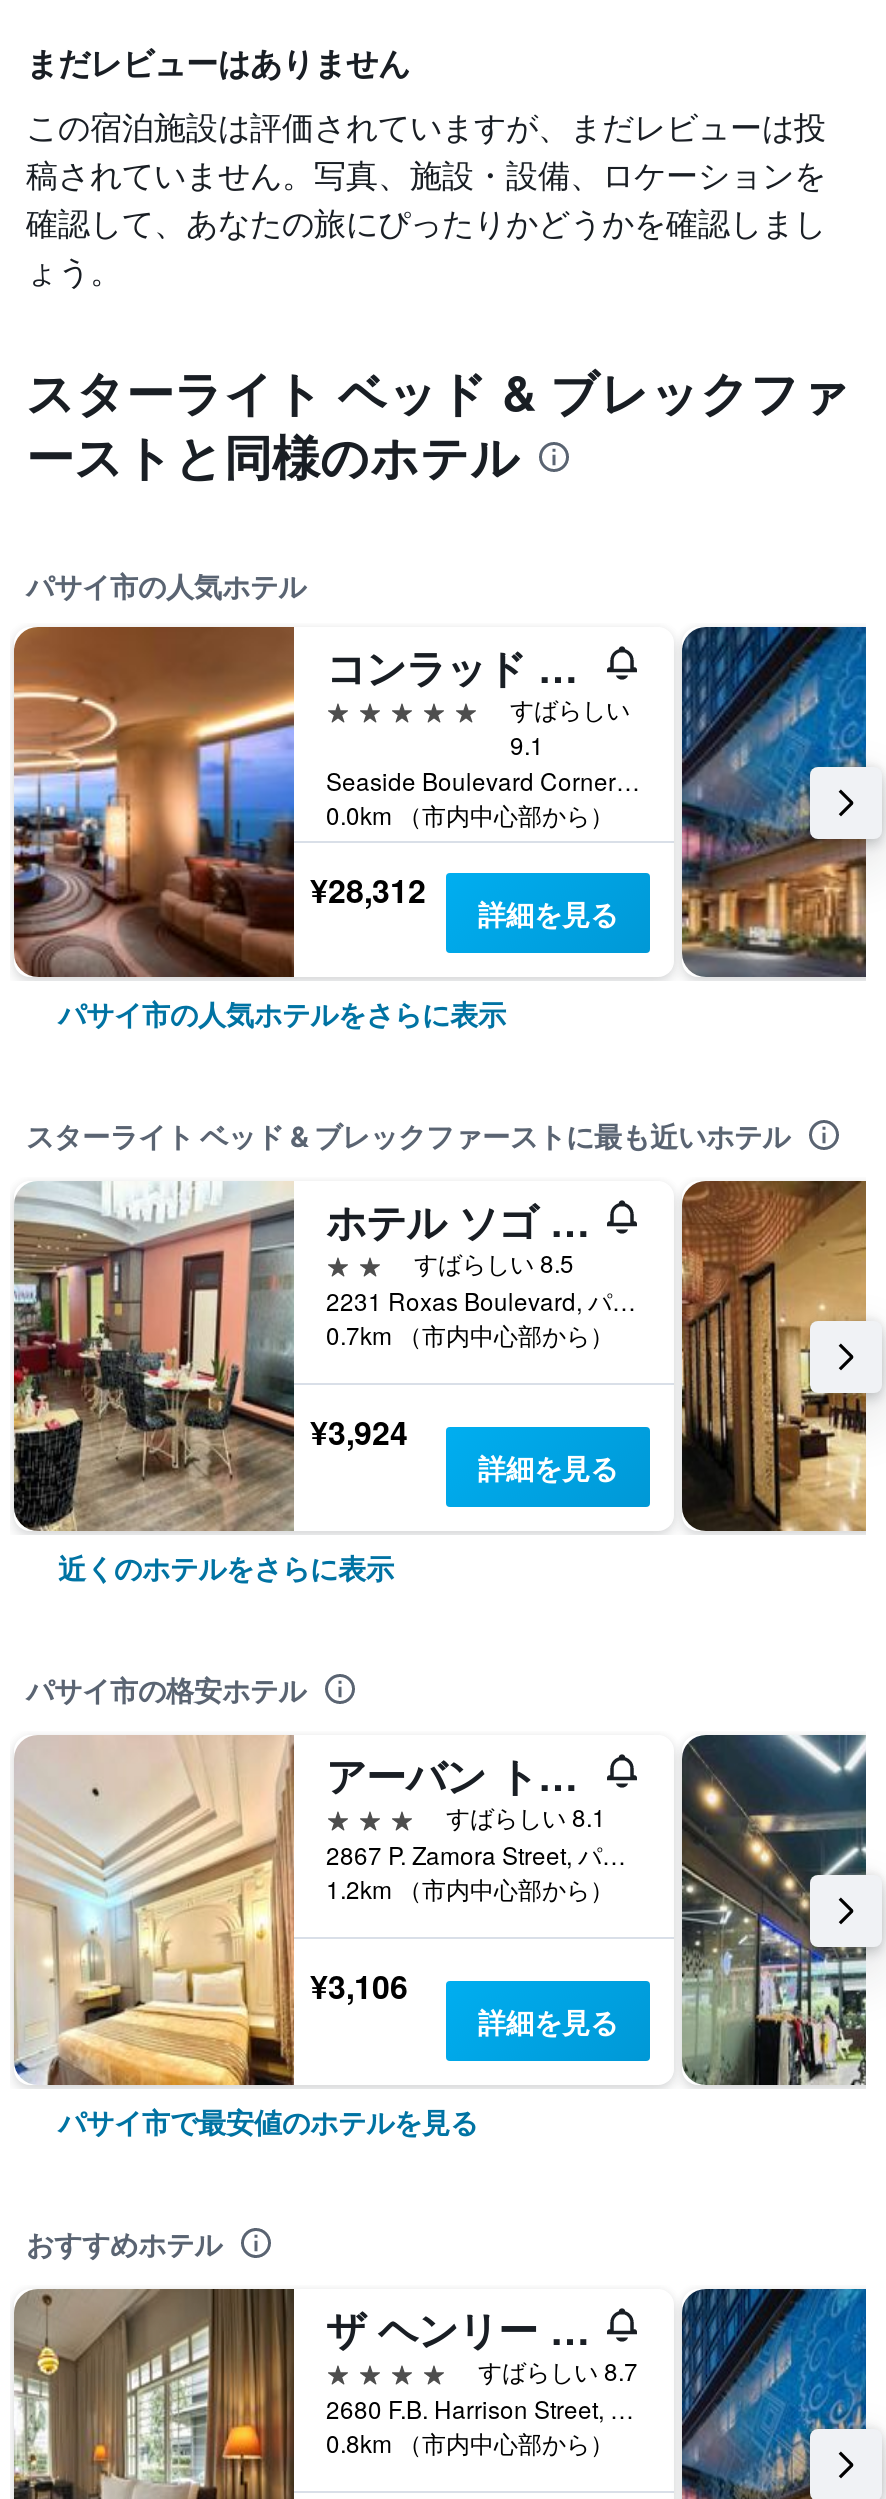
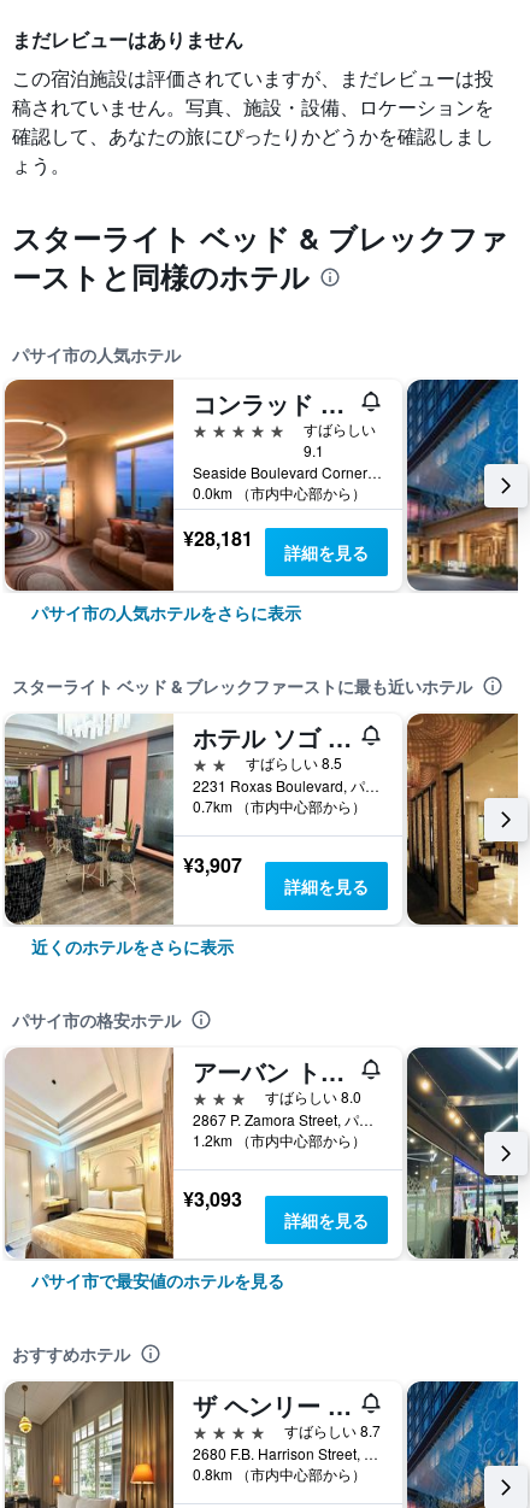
[310,867,618,933] ¥28,312 詳細を見る -> [183,524,369,564] ¥28,181 詳細を見る
[310,1410,408,1456] ¥3,924 -> [183,851,242,879] ¥3,907
[446,1799,606,1833] すばらしい 8.1 -> [265,1086,361,1107] すばらしい 8.0
[310,1964,408,2010] ¥3,106 -> [183,1185,242,1213] ¥3,093

